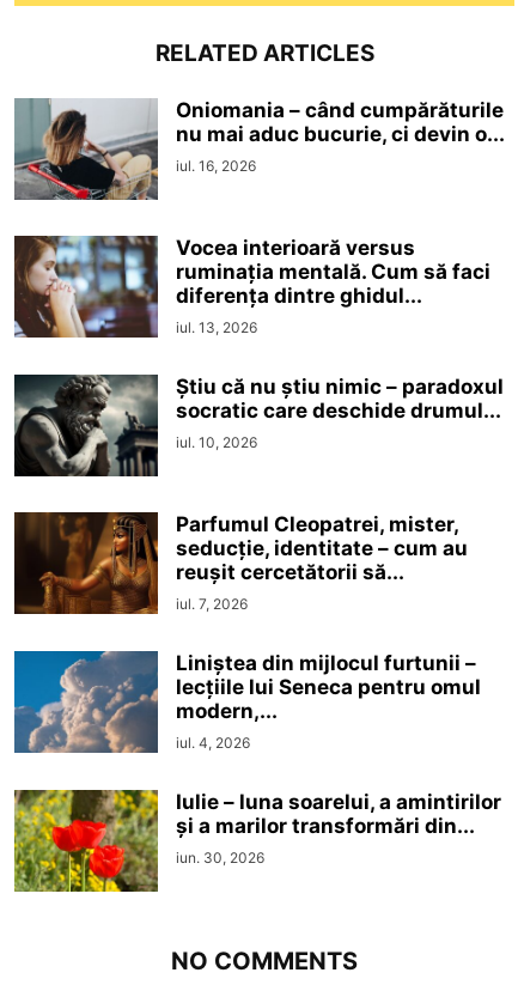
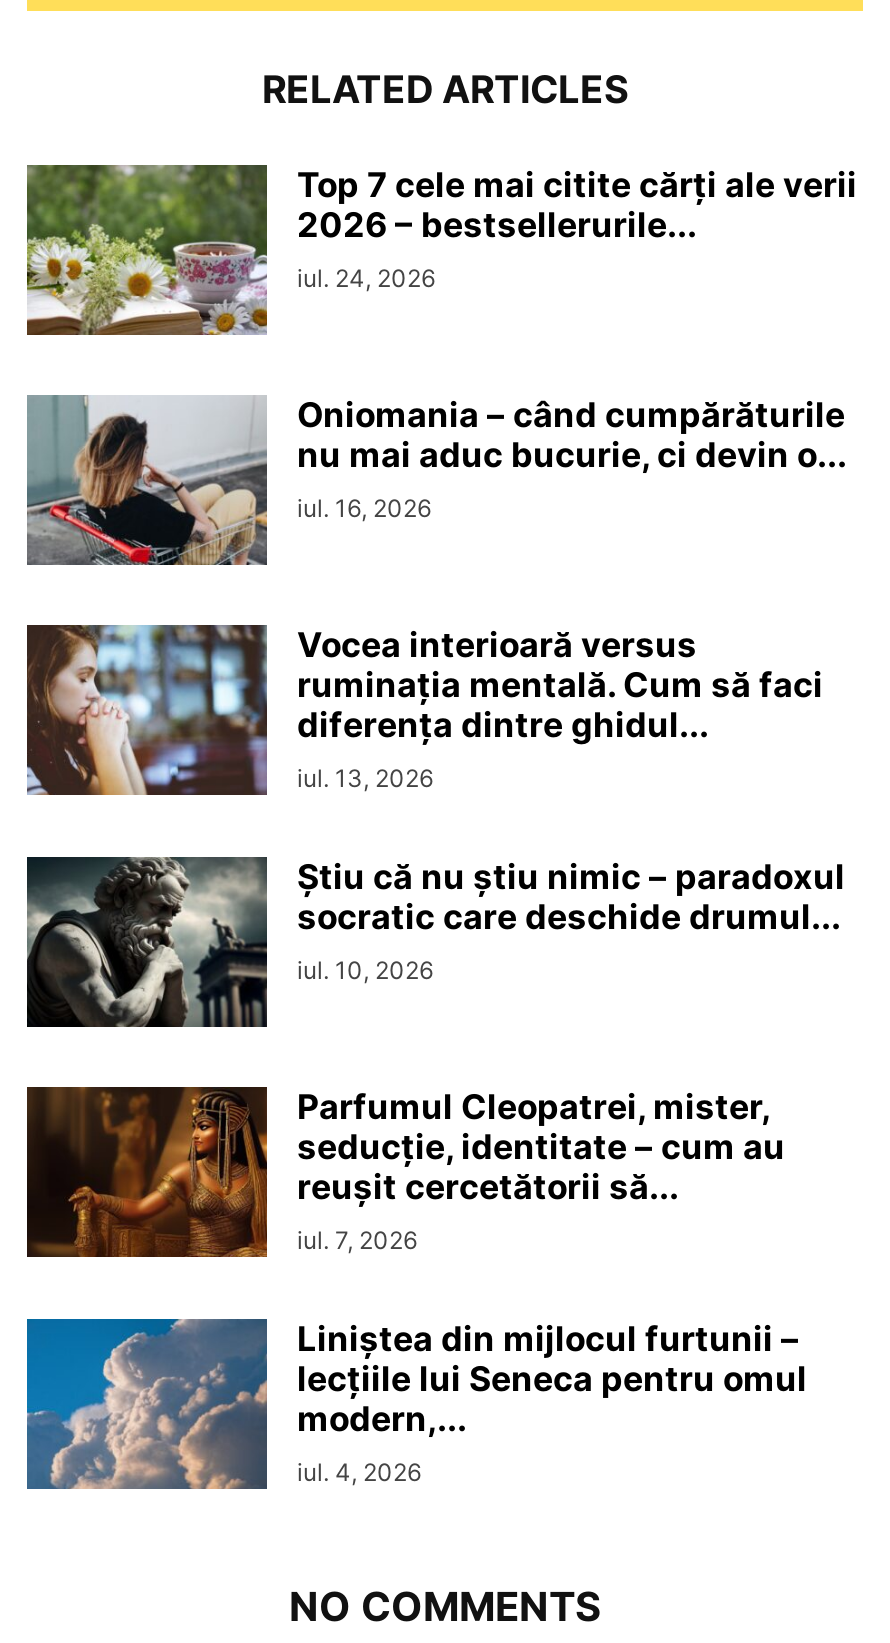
none -> [25,163,857,337] [image] | Top 7 cele mai citite cărți ale verii | 2026 – bestsellerurile... | iul. 24, 2026
moved [13,98,505,752] -> [25,395,847,1488]: [image] | Oniomania – când cumpărăturile | nu mai aduc bucurie, ci devin o... | ... | modern,... | iul. 4, 2026
[13,789,501,893] [image] | Iulie – luna soarelui, a amintirilor | și a marilor transformări din... | iun. 30, 2026 -> none

